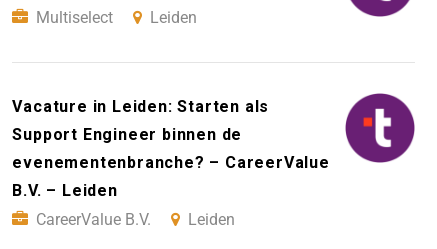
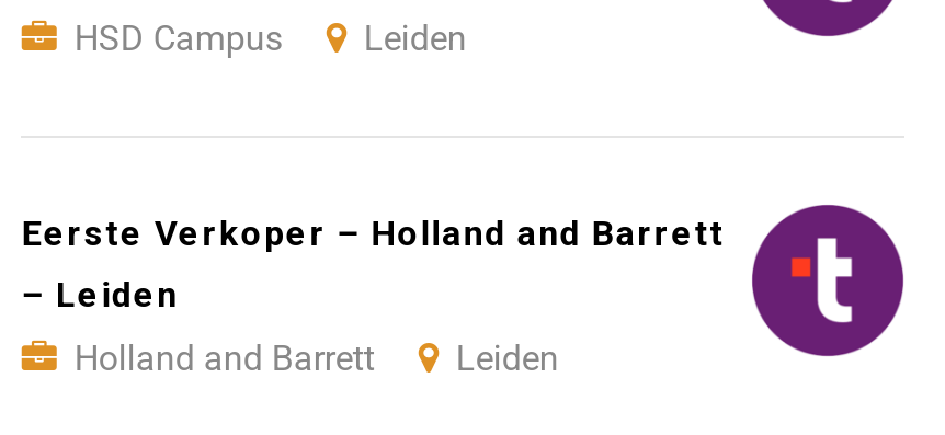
[36,7,113,26] Multiselect -> [74,16,283,58] HSD Campus
[12,96,330,228] Vacature in Leiden: Starten als | Support Engineer binnen de | evenementenbranche? – CareerValue | B.V. – Leiden | CareerValue B.V. -> [22,211,725,378] Eerste Verkoper – Holland and Barrett | – Leiden | Holland and Barrett

